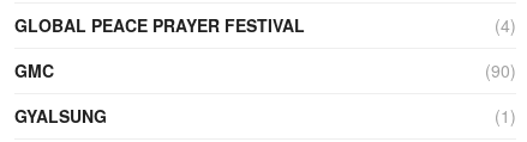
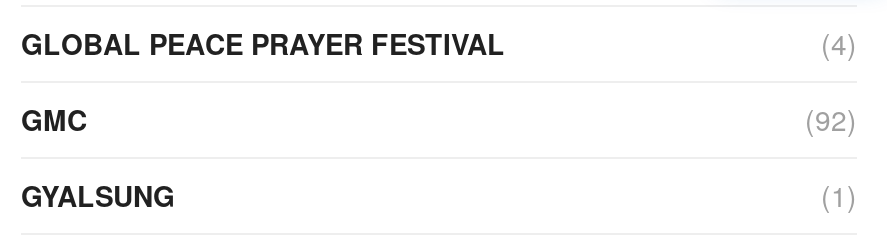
[485,59,516,83] (90) -> [805,99,857,139] (92)

